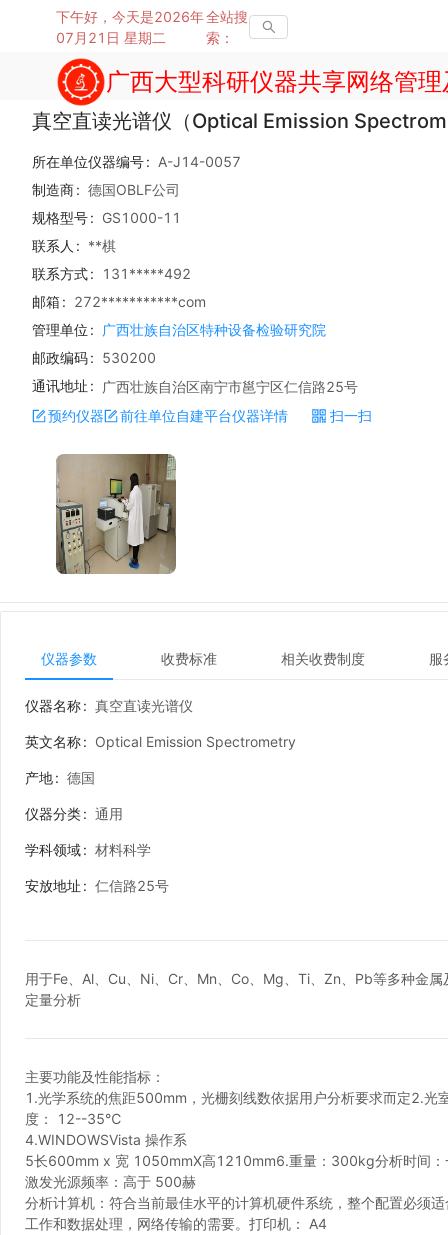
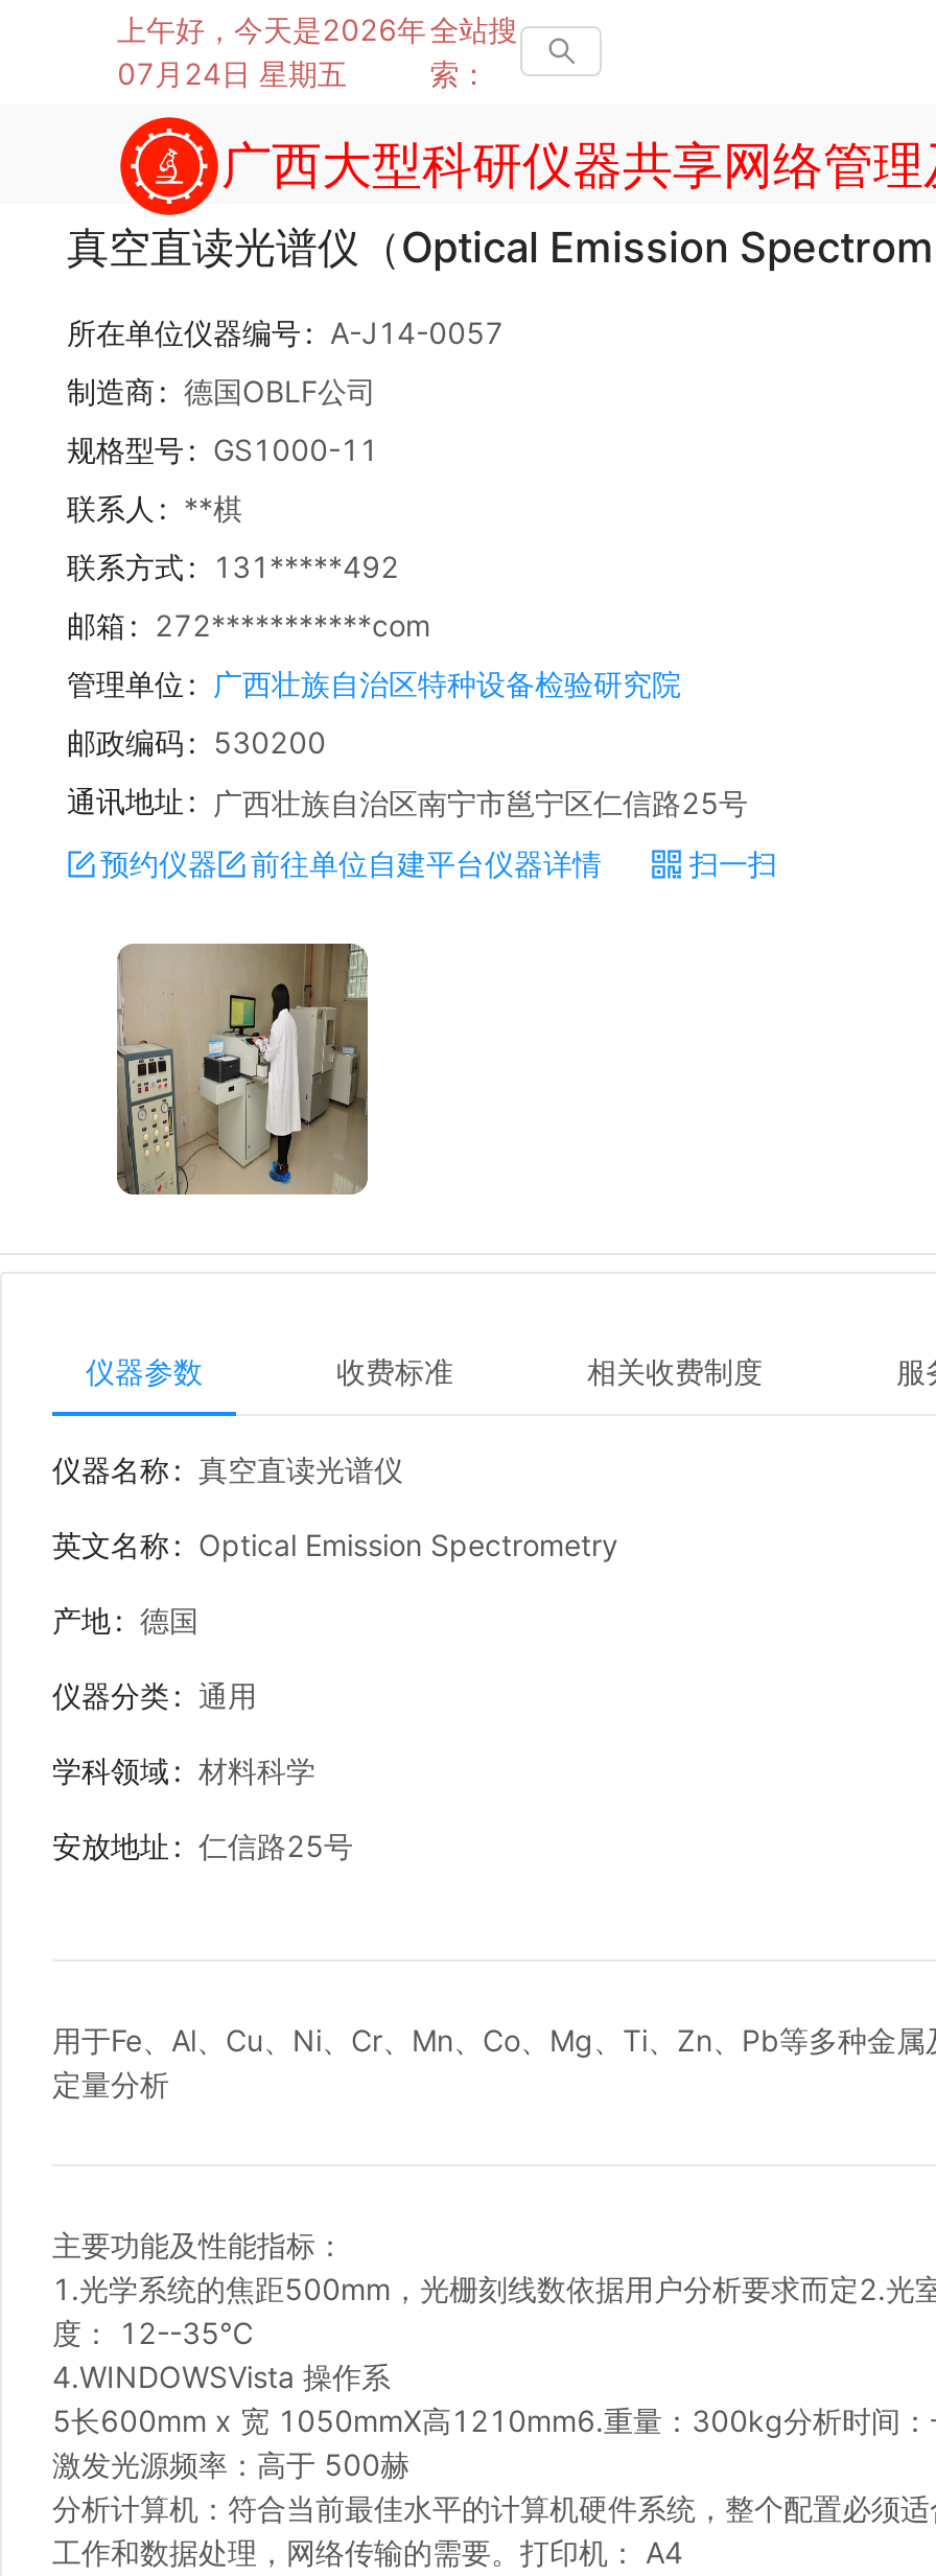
[56,8,204,25] 下午好，今天是2026年 -> [117,11,426,47] 上午好，今天是2026年
[56,29,166,46] 07月21日 星期二 -> [117,55,347,91] 07月24日 星期五

